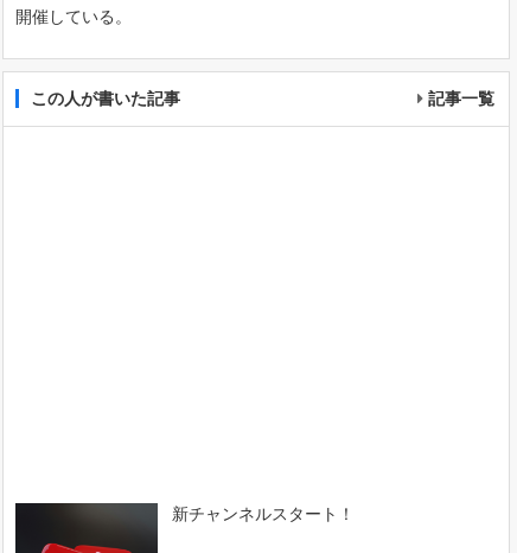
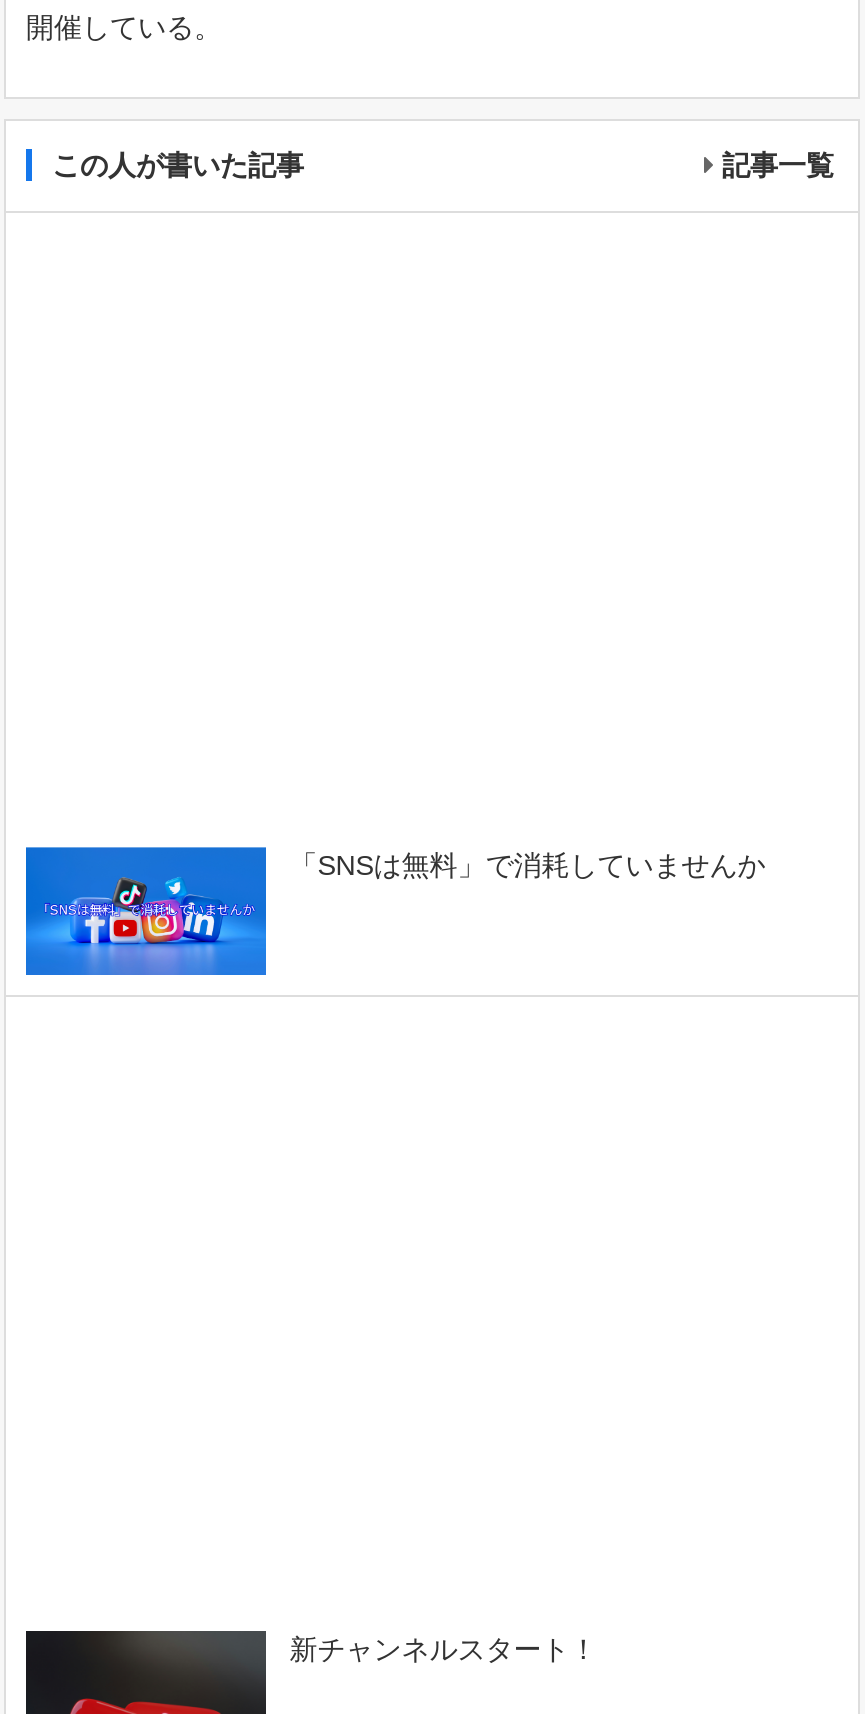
none -> [24,845,766,979] [image] | 「SNSは無料」で消耗していませんか

